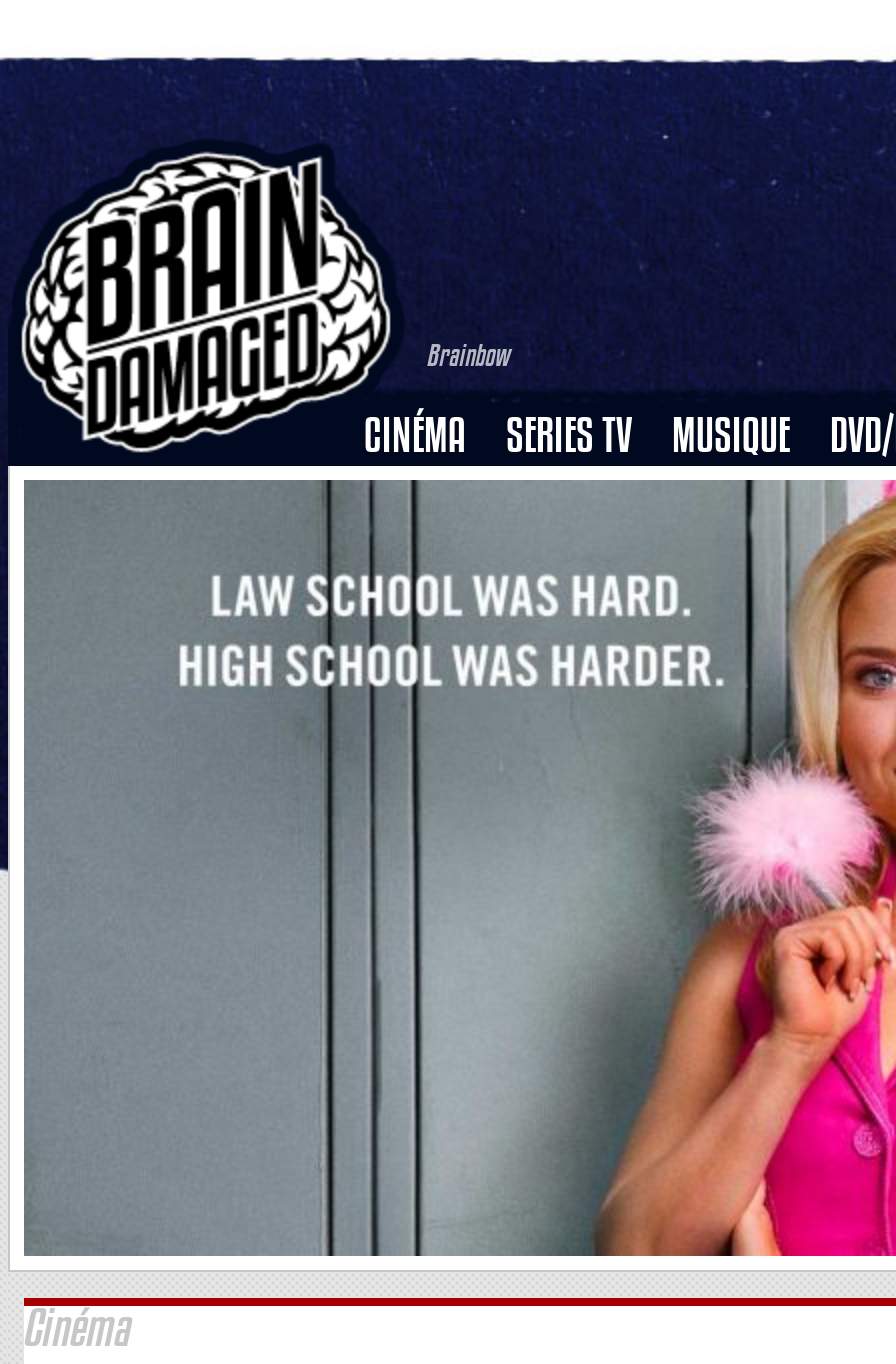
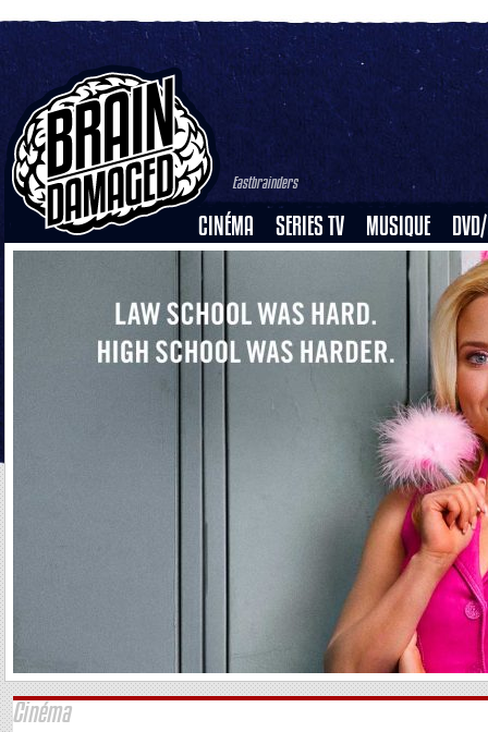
[426,338,510,372] Brainbow -> [232,173,297,192] Eastbrainders

